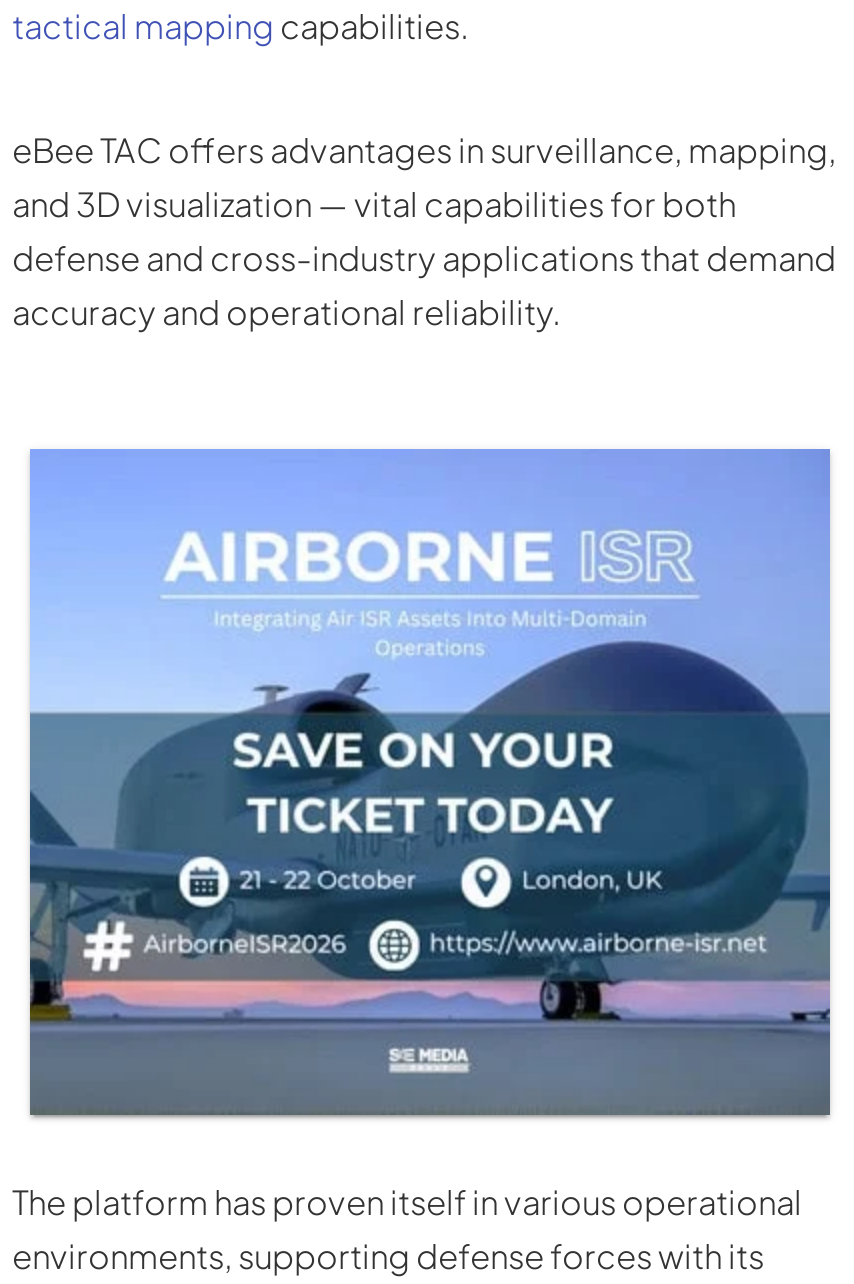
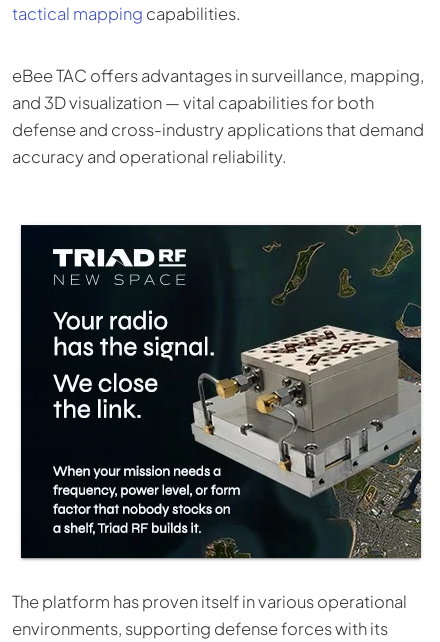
[28,448,832,1114] [image] -> [20,224,422,558] [image]

